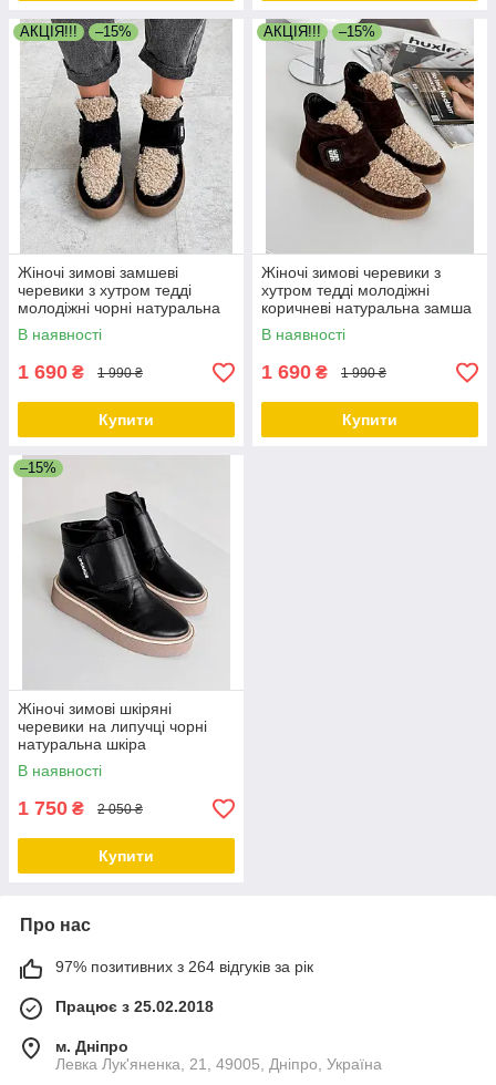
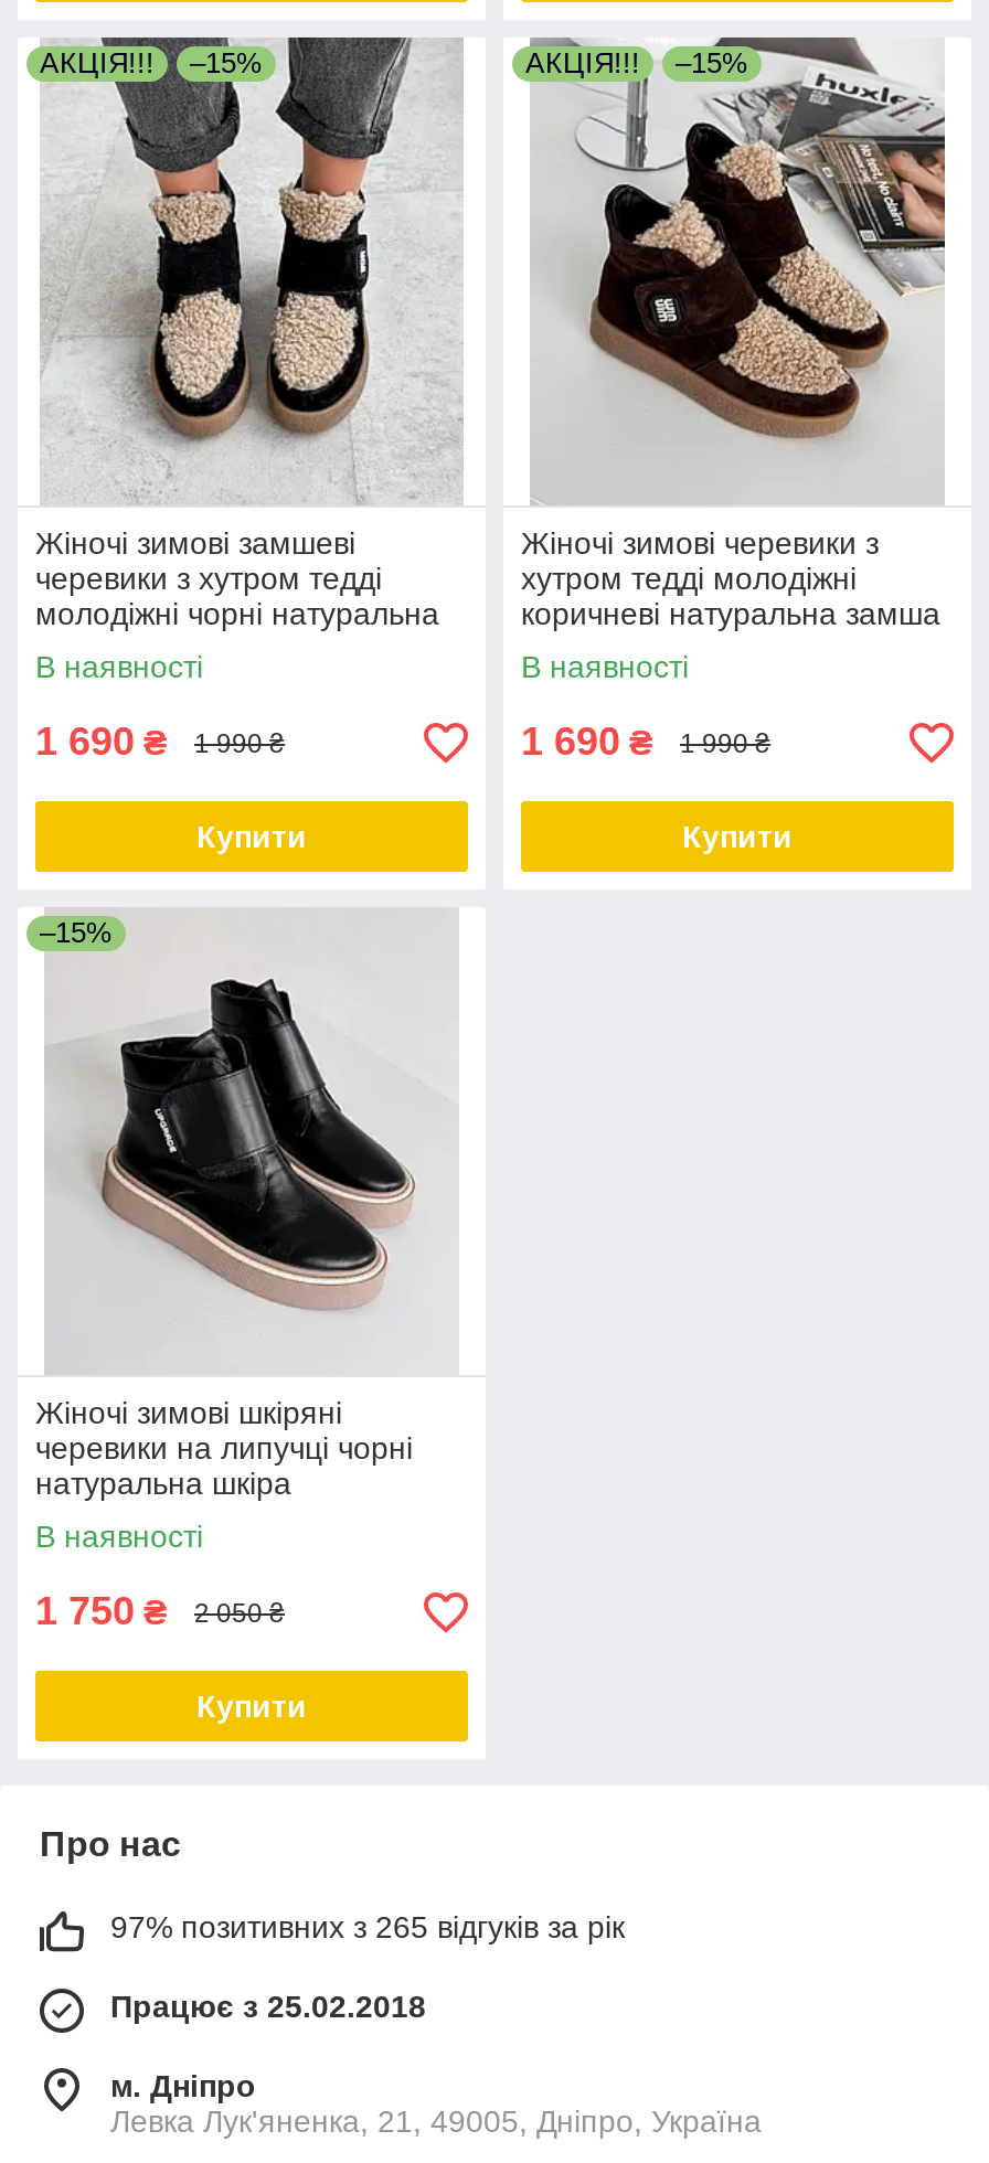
[55,958,313,976] 97% позитивних з 264 відгуків за рік -> [110,1910,625,1945] 97% позитивних з 265 відгуків за рік

